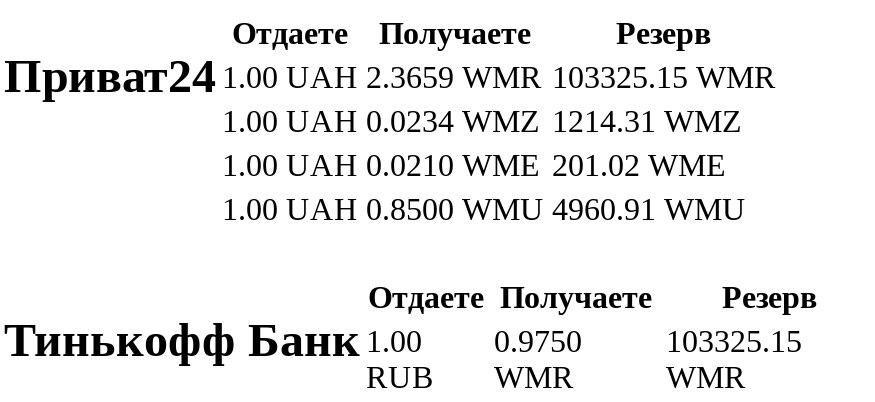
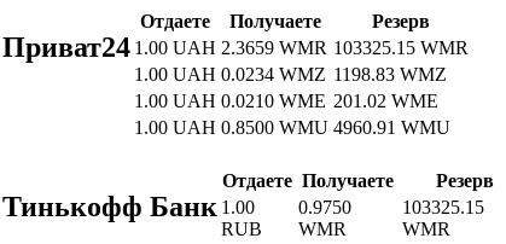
[222,103,742,137] 1.00 UAH 0.0234 WMZ 1214.31 WMZ -> [134,64,447,84] 1.00 UAH 0.0234 WMZ 1198.83 WMZ

